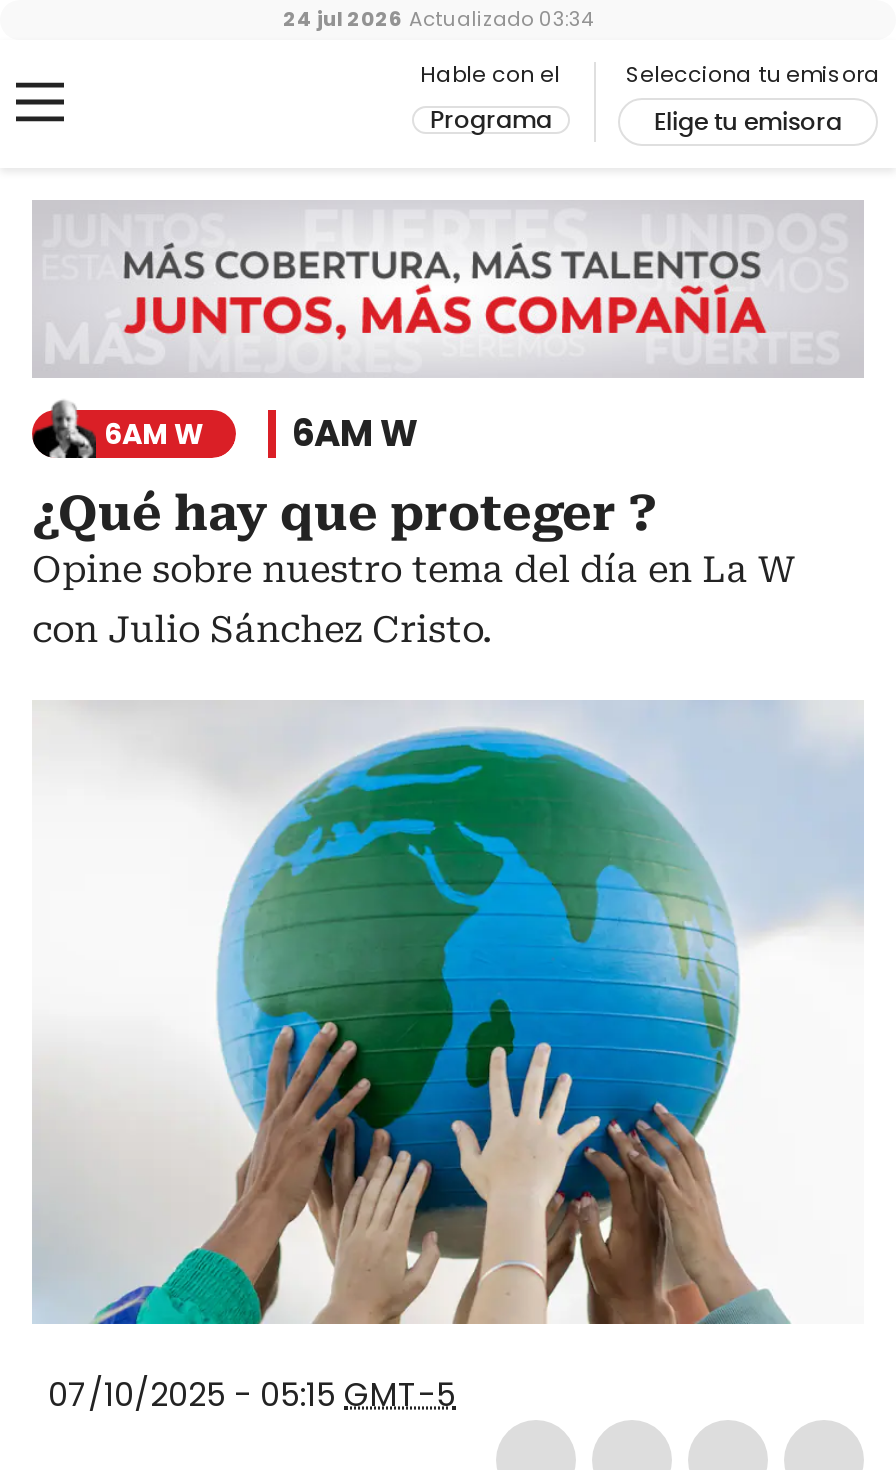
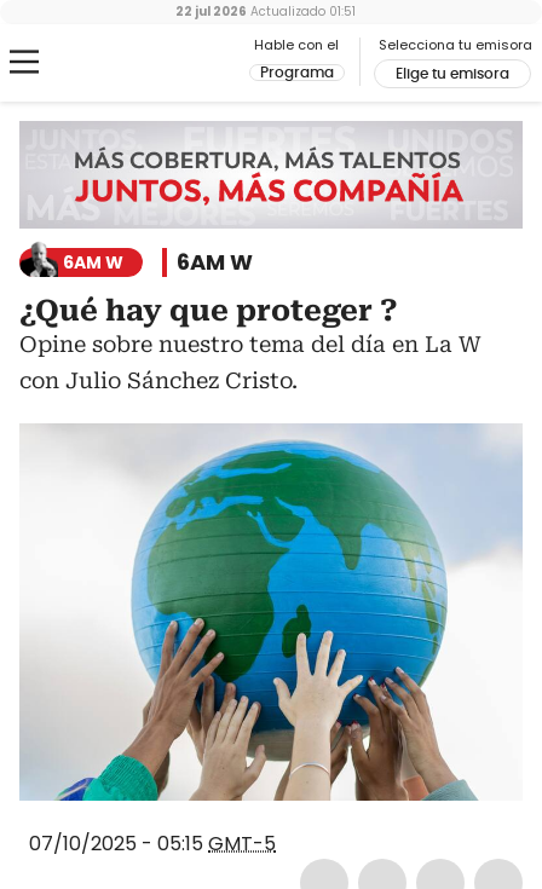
[283,4,593,34] 24 jul 2026 Actualizado 03:34 -> [175,2,355,21] 22 jul 2026 Actualizado 01:51

